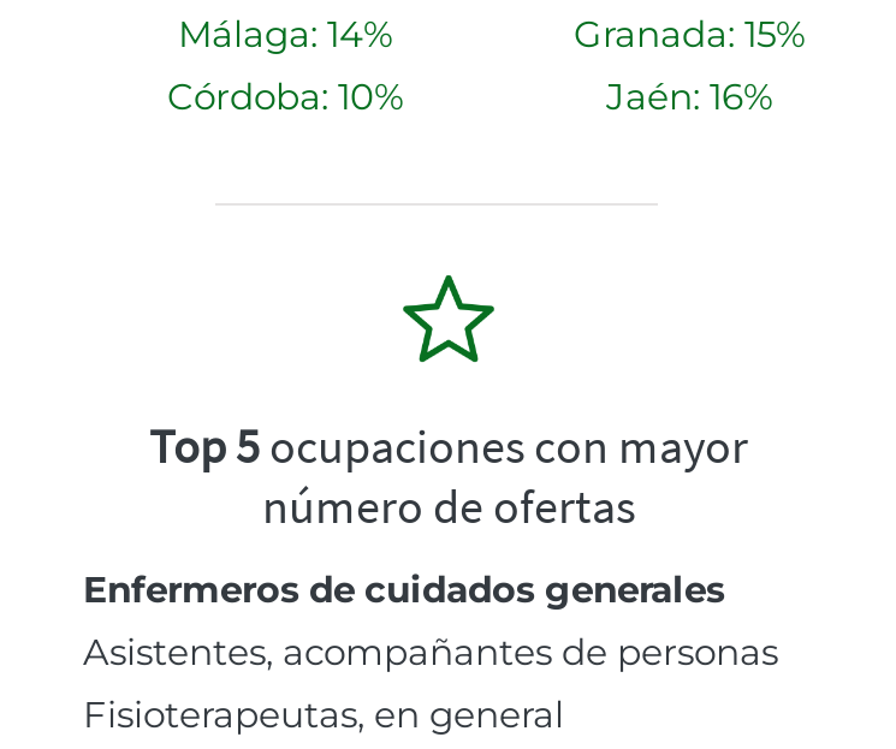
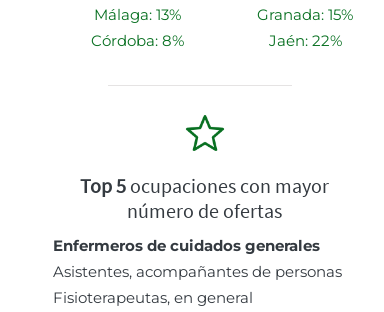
[178,11,392,57] Málaga: 14% -> [93,5,180,24] Málaga: 13%
[167,74,403,120] Córdoba: 10% -> [90,31,183,50] Córdoba: 8%
[606,74,772,120] Jaén: 16% -> [268,31,341,50] Jaén: 22%

